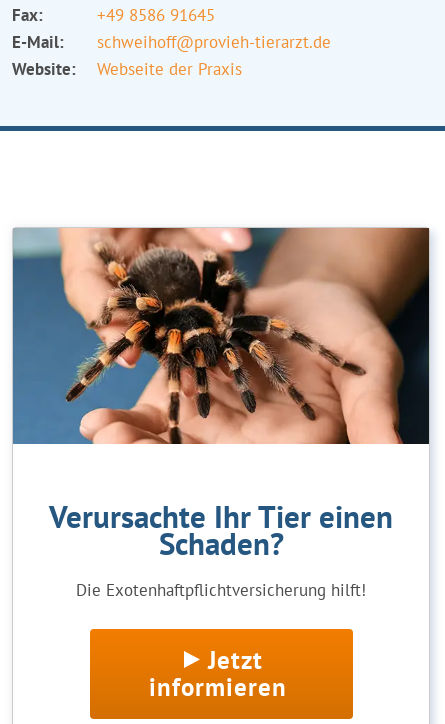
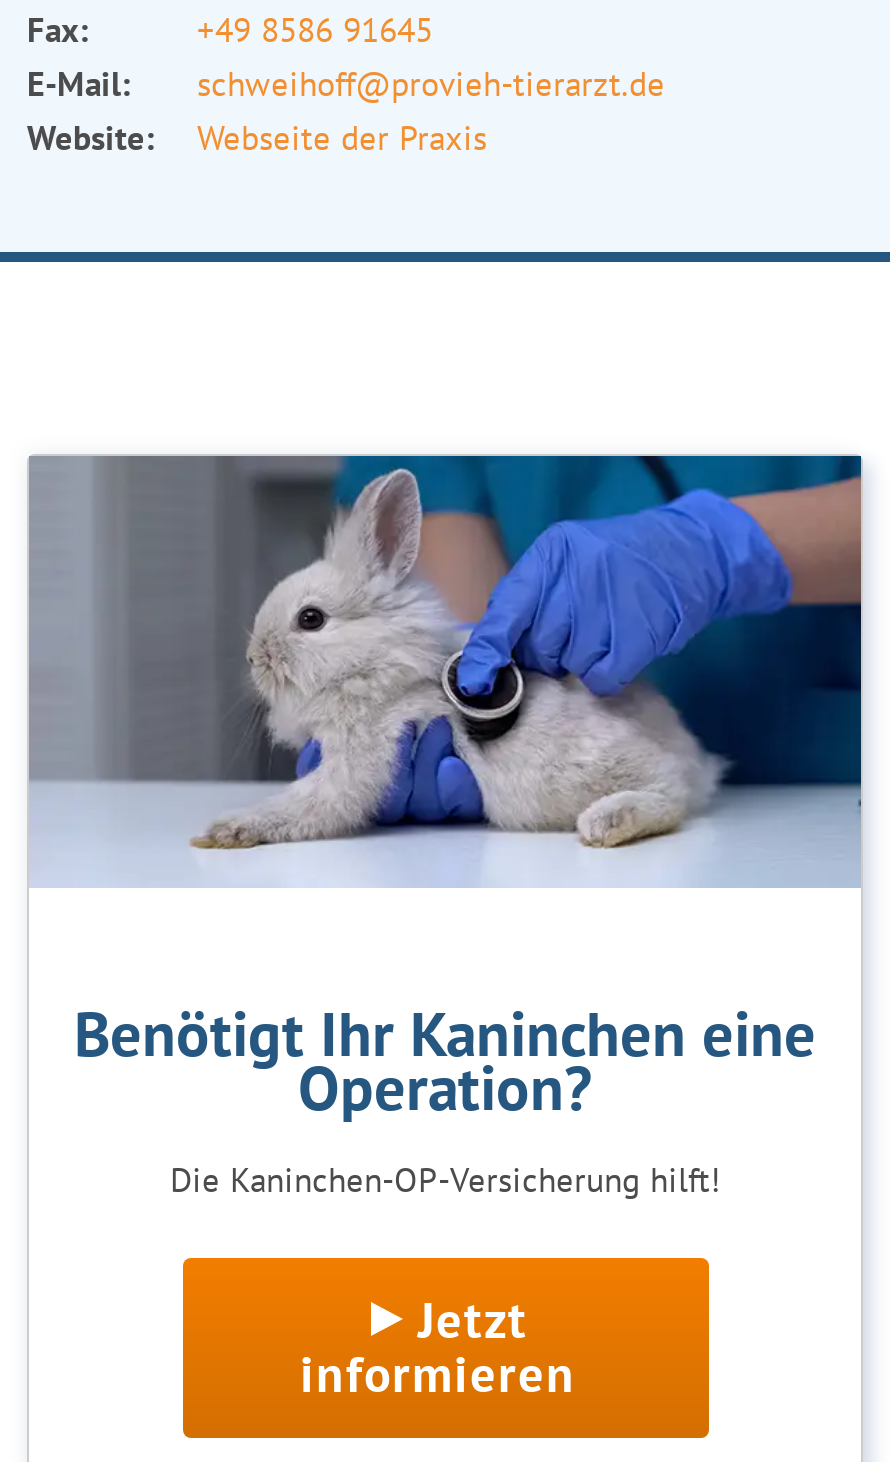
[13,227,430,445] [image] -> [31,454,863,888] [image]
[49,496,393,601] Verursachte Ihr Tier einen | Schaden? | Die Exotenhaftpflichtversicherung hilft! -> [74,991,816,1201] Benötigt Ihr Kaninchen eine | Operation? | Die Kaninchen-OP-Versicherung hilft!

